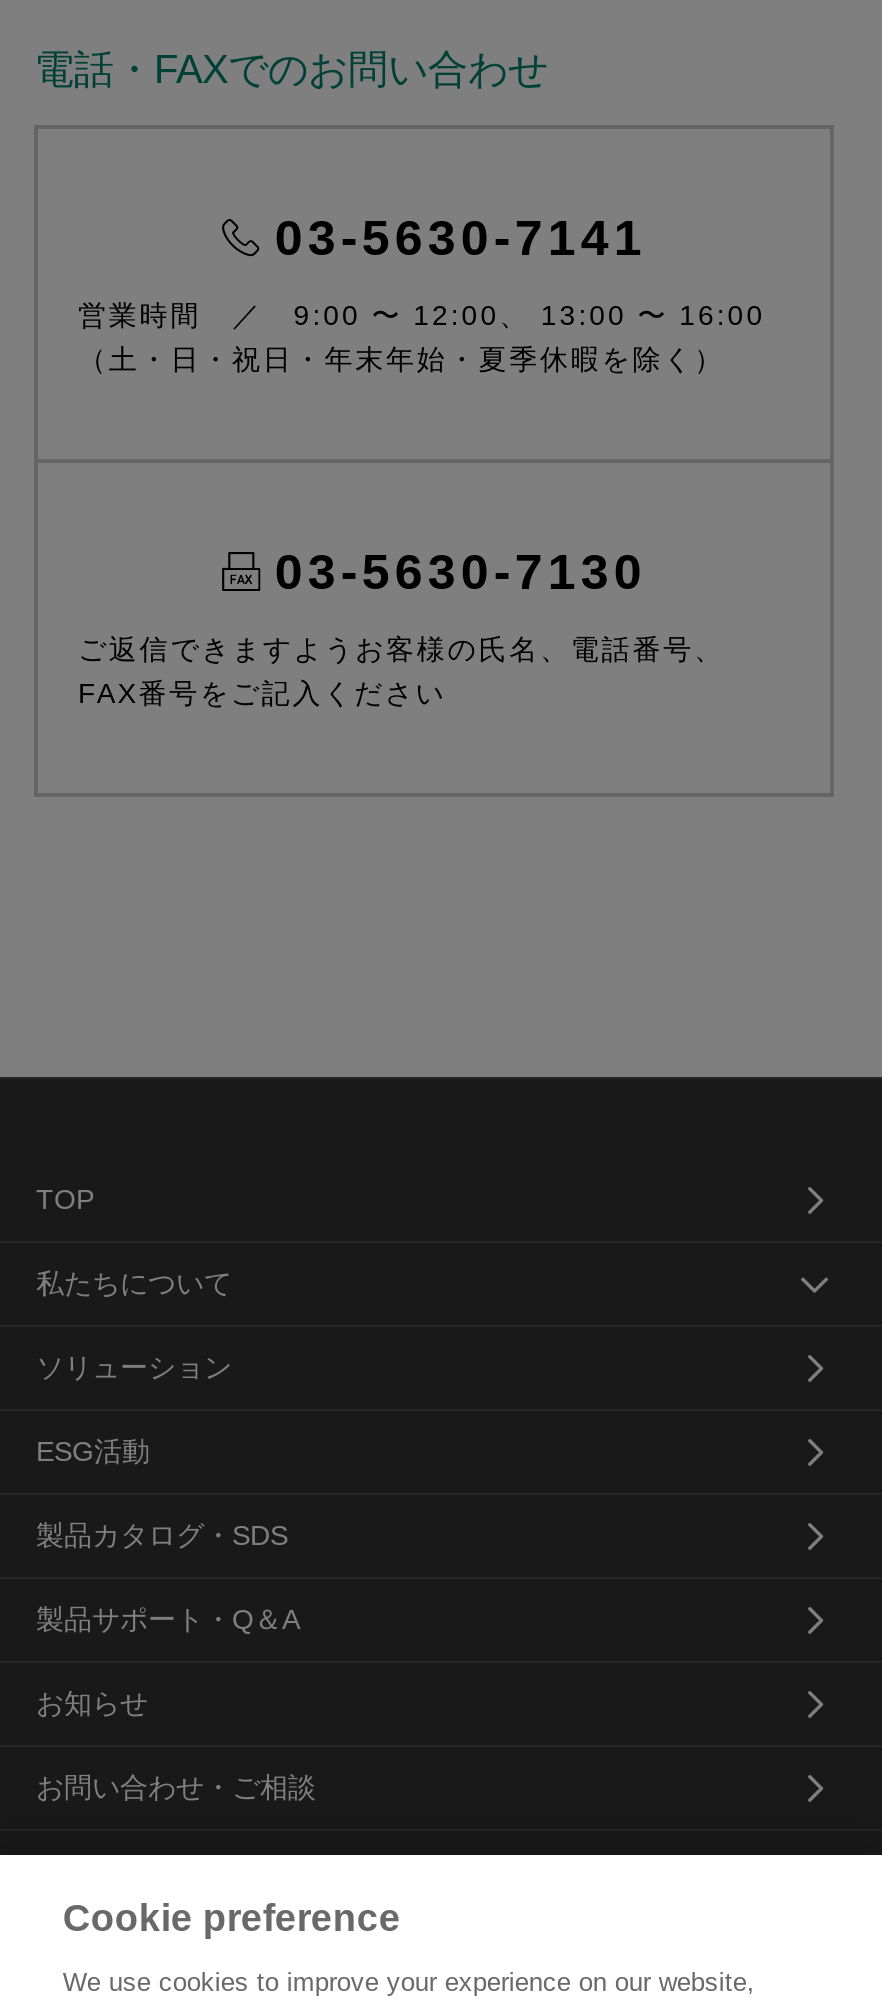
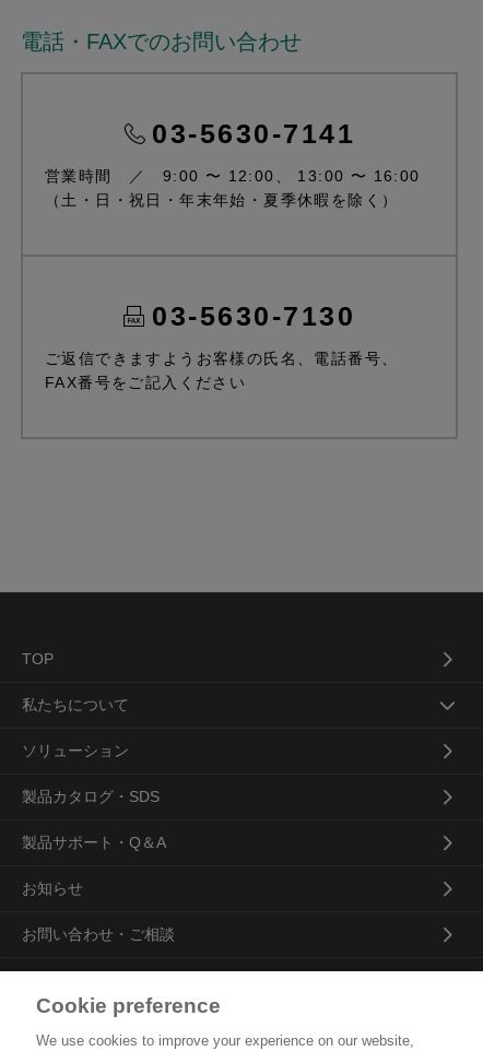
[36,1436,150,1468] ESG活動 -> none

